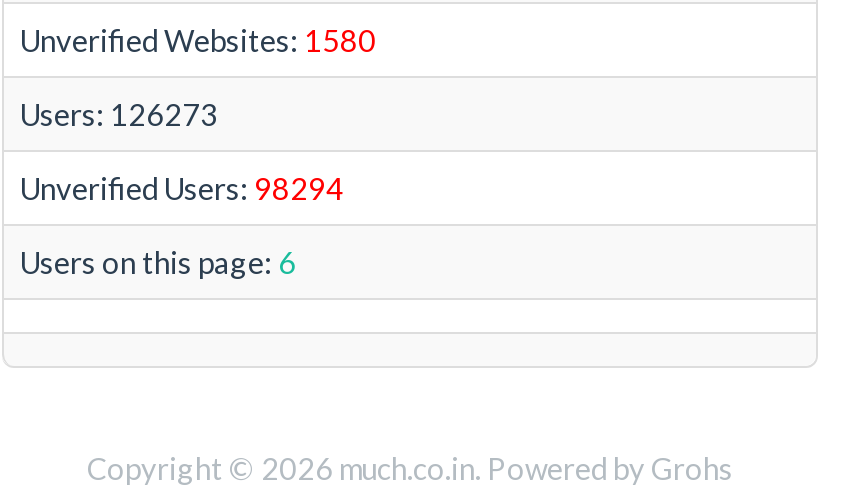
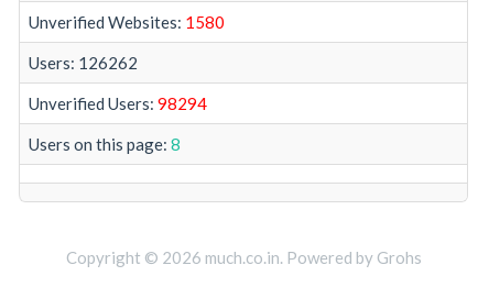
[20,96,218,132] Users: 126273 -> [29,53,138,73] Users: 126262
[20,244,296,280] Users on this page: 6 -> [29,134,181,154] Users on this page: 8

